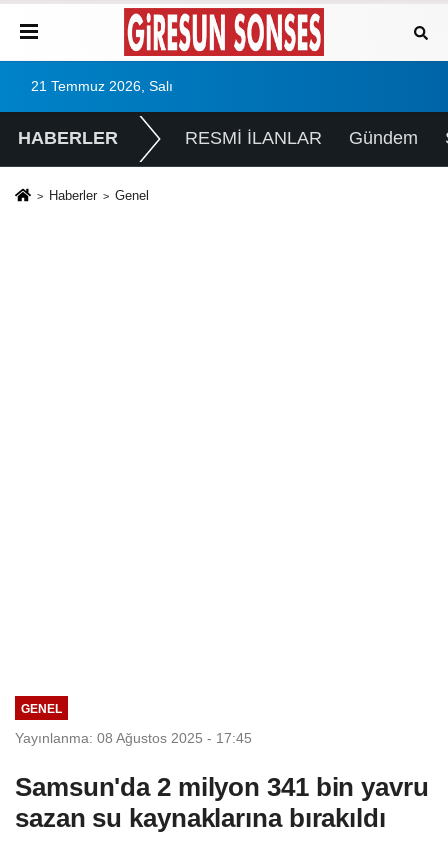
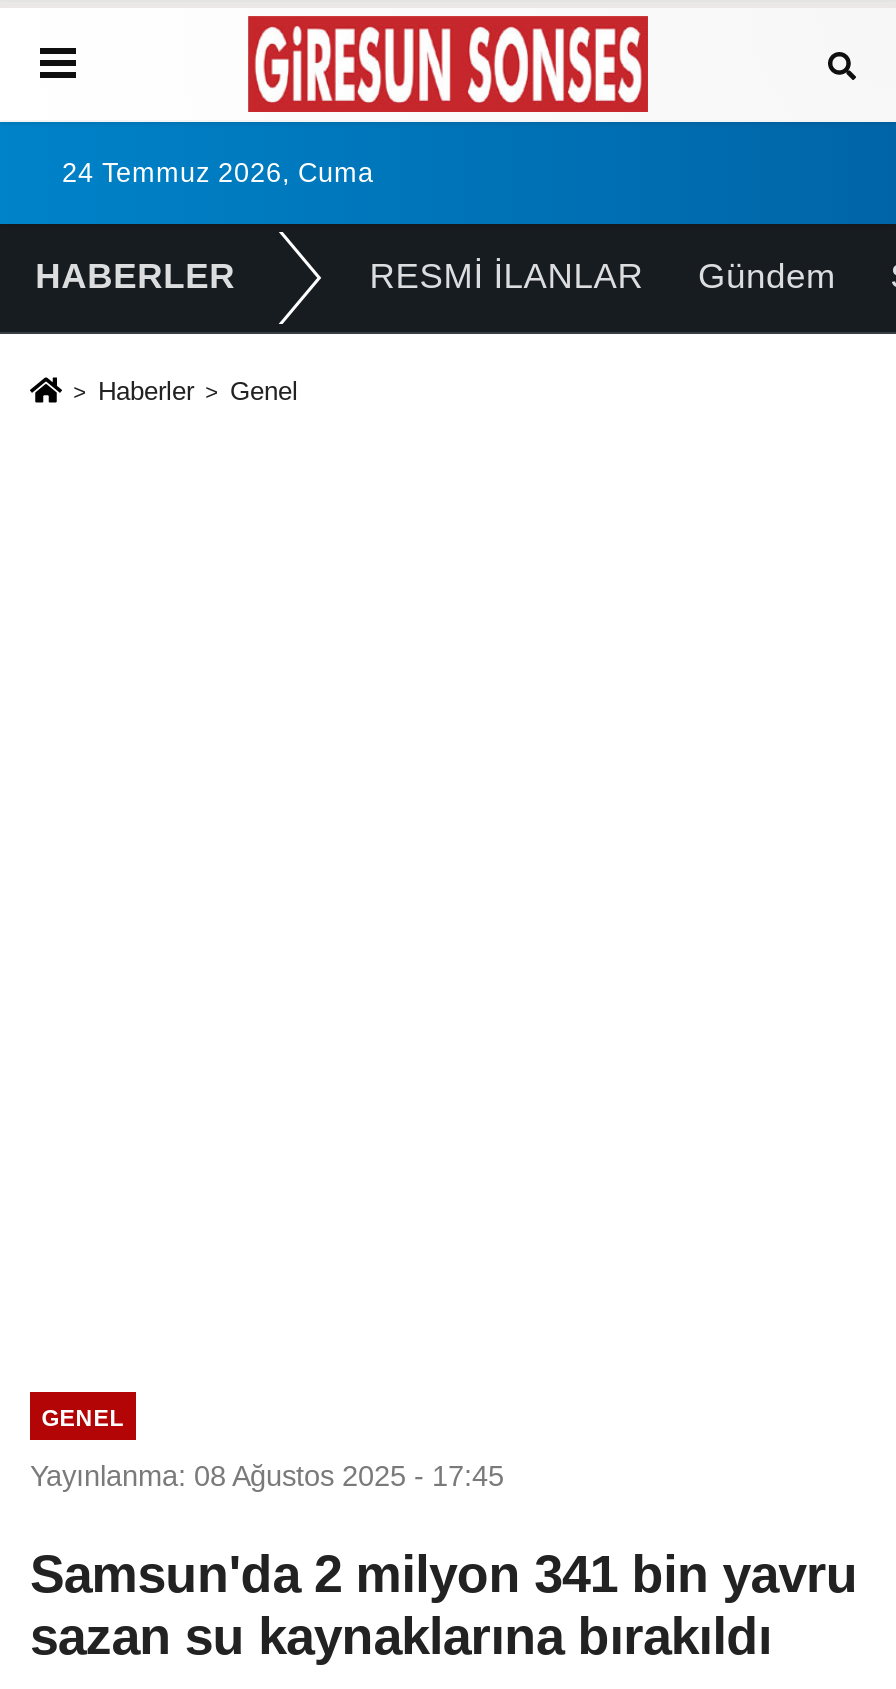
[31,79,173,94] 21 Temmuz 2026, Salı -> [62,158,374,188] 24 Temmuz 2026, Cuma

